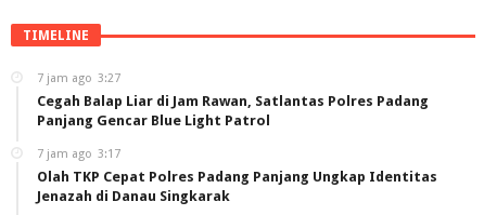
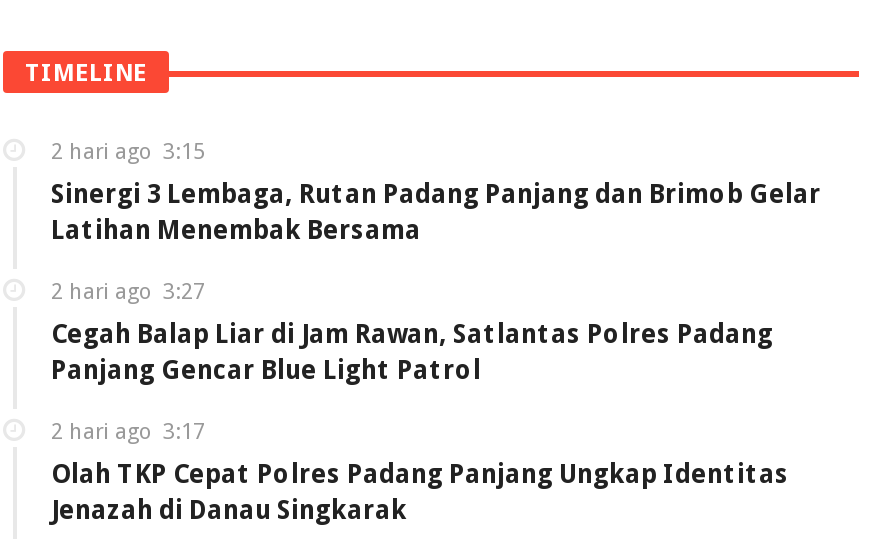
[37,72,120,86] 7 jam ago 3:27 -> [51,139,821,305] 2 hari ago 3:15 | Sinergi 3 Lembaga, Rutan Padang Panjang dan Brimob Gelar | Latihan Menembak Bersama | 2 hari ago 3:27
[37,147,120,161] 7 jam ago 3:17 -> [51,419,205,445] 2 hari ago 3:17

